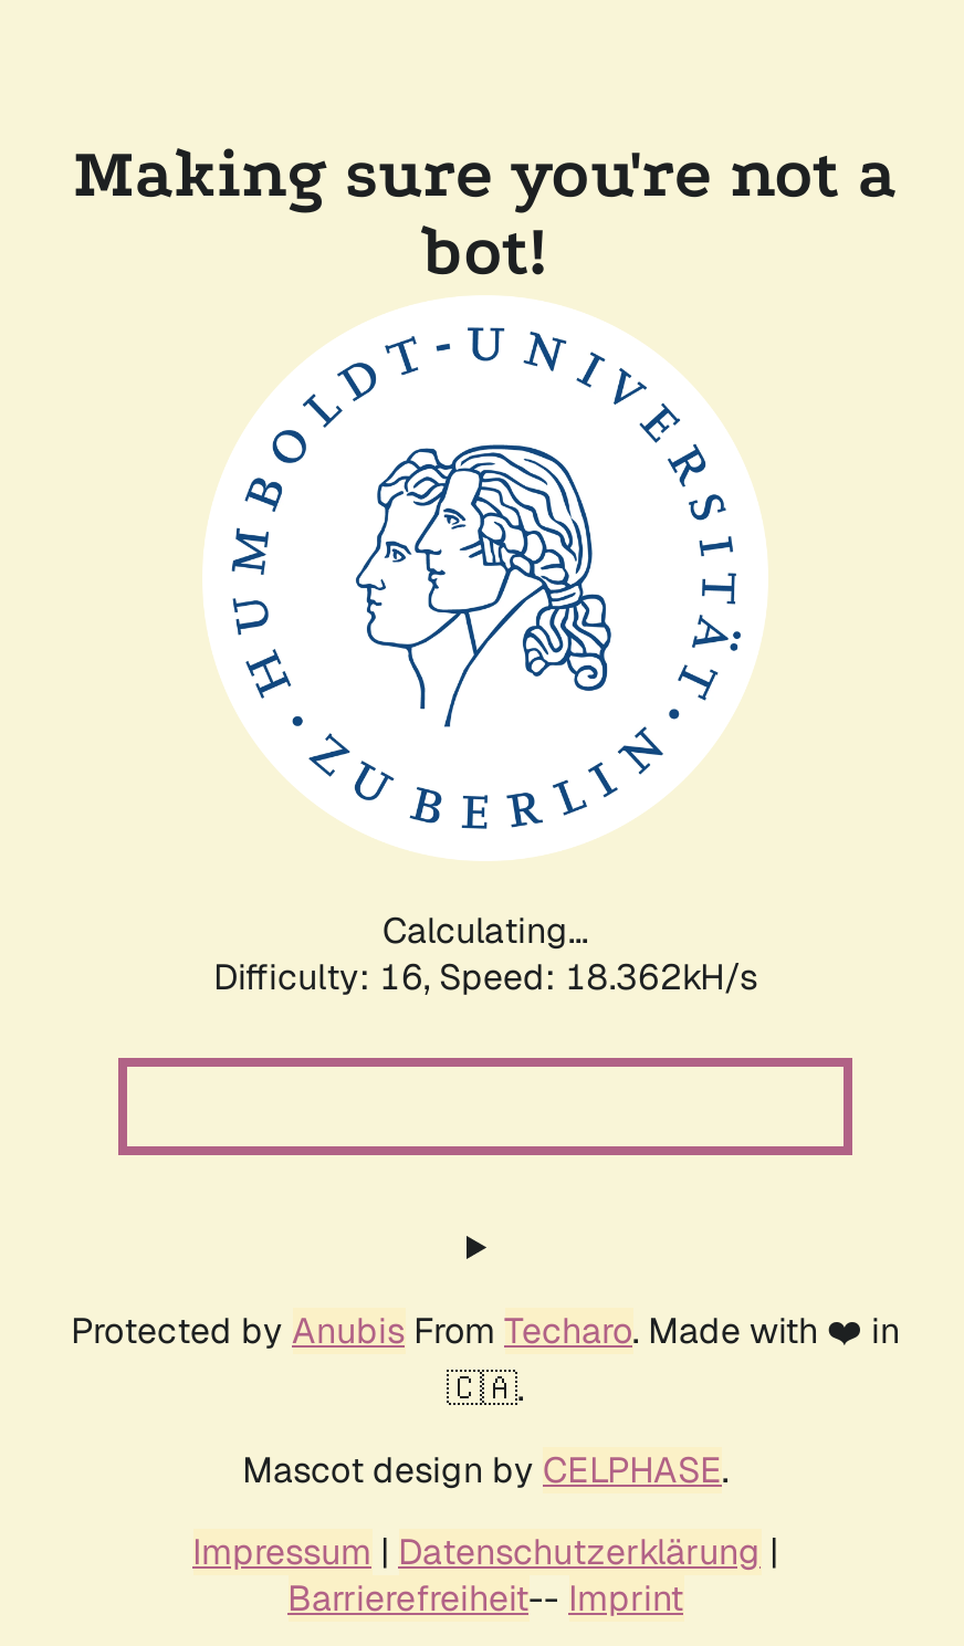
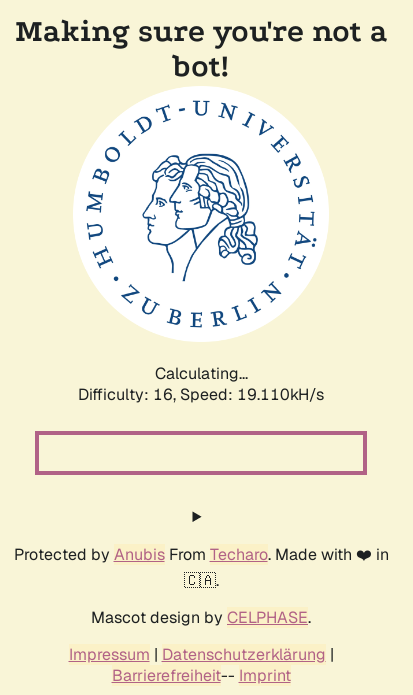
[213,954,757,1000] Difficulty: 16, Speed: 18.362kH/s -> [78,384,324,405] Difficulty: 16, Speed: 19.110kH/s

